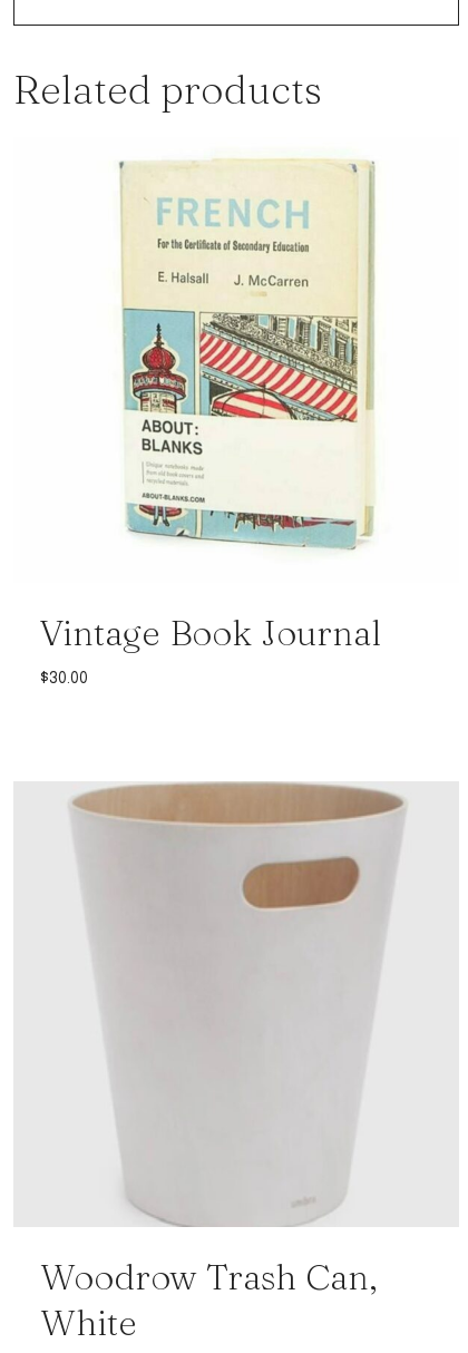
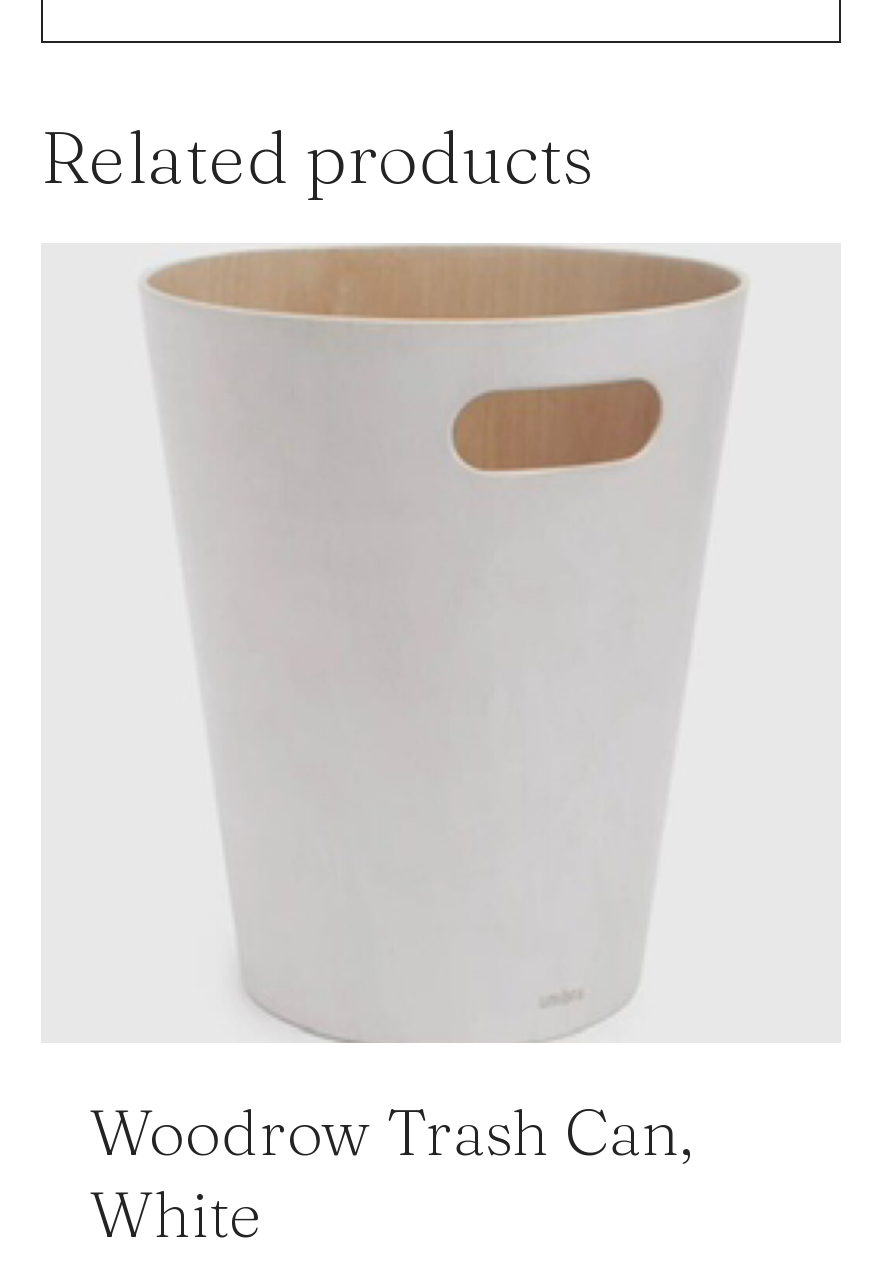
[118,157,377,552] [image] -> none
[40,611,381,687] Vintage Book Journal | $30.00 -> none

